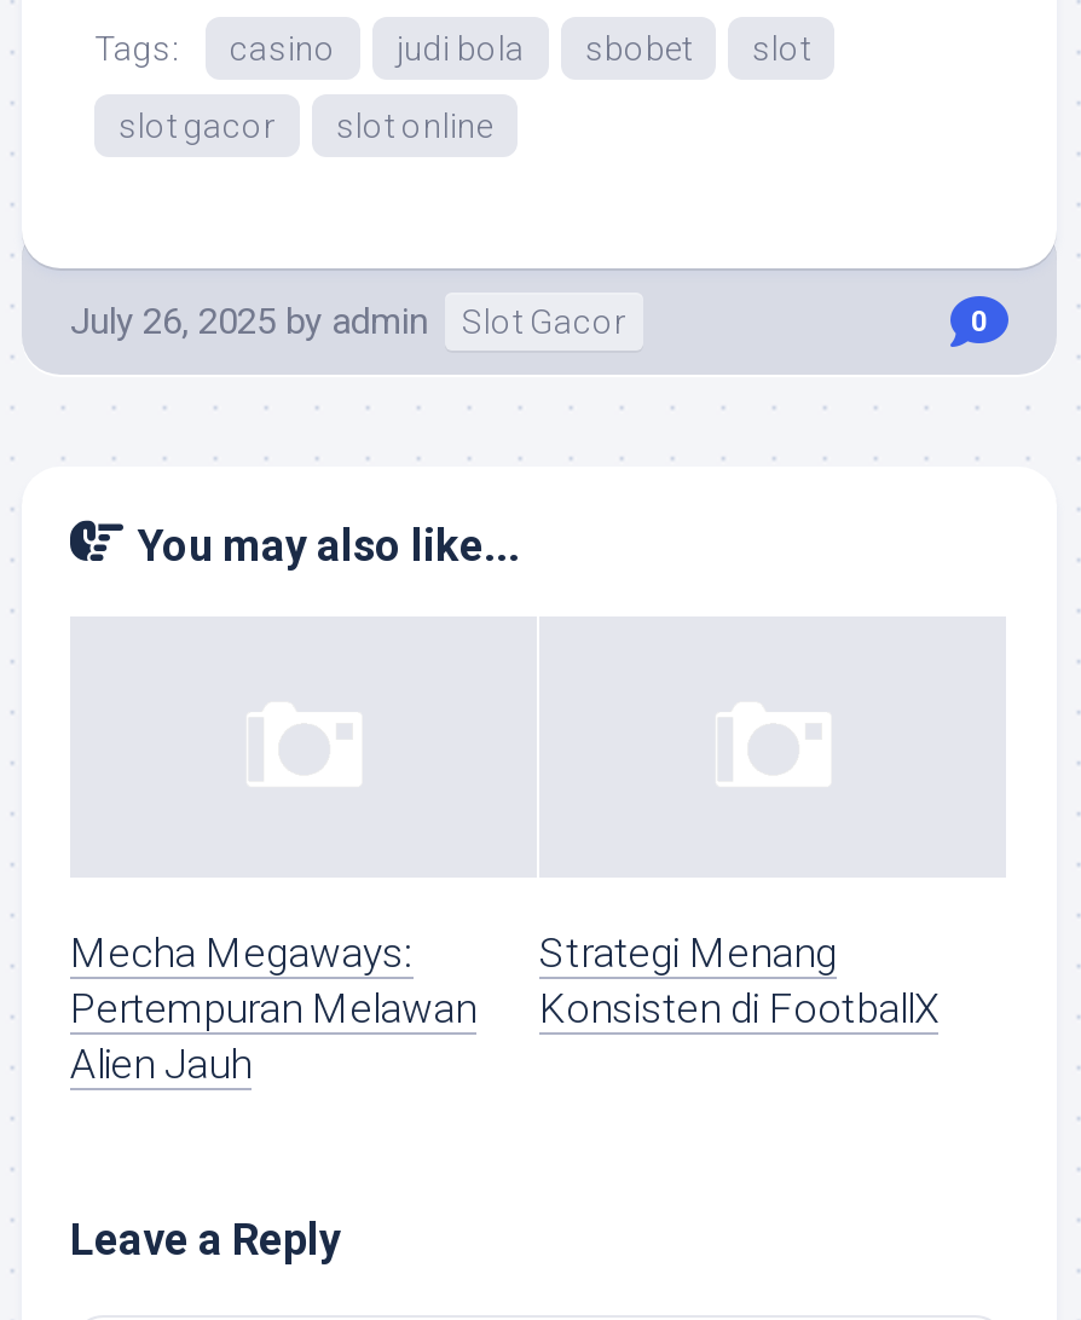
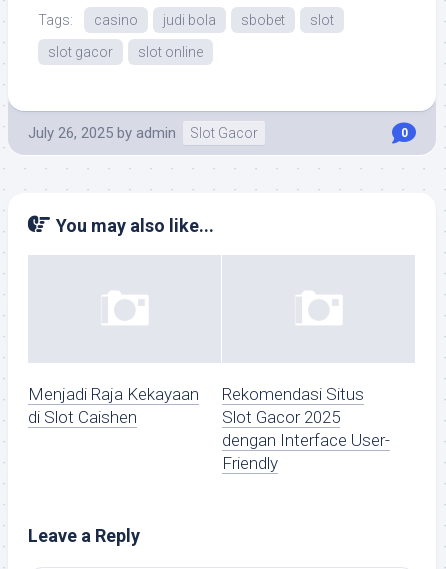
[70,929,476,1089] Mecha Megaways: | Pertempuran Melawan | Alien Jauh -> [28,384,199,427] Menjadi Raja Kekayaan | di Slot Caishen
[539,929,938,1033] Strategi Menang | Konsisten di FootballX -> [222,384,390,473] Rekomendasi Situs | Slot Gacor 2025 | dengan Interface User- | Friendly

